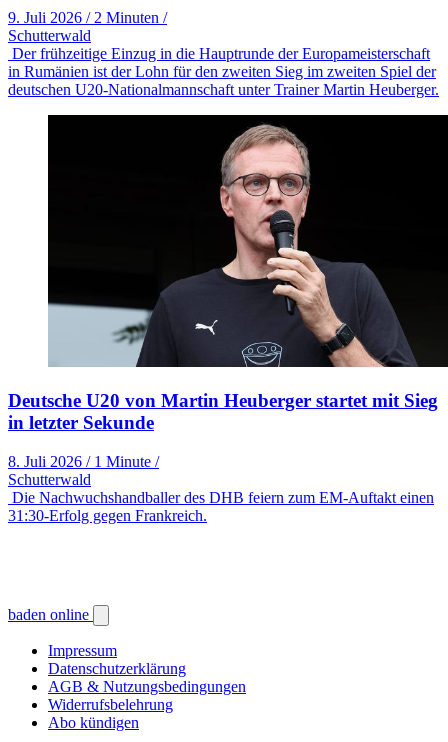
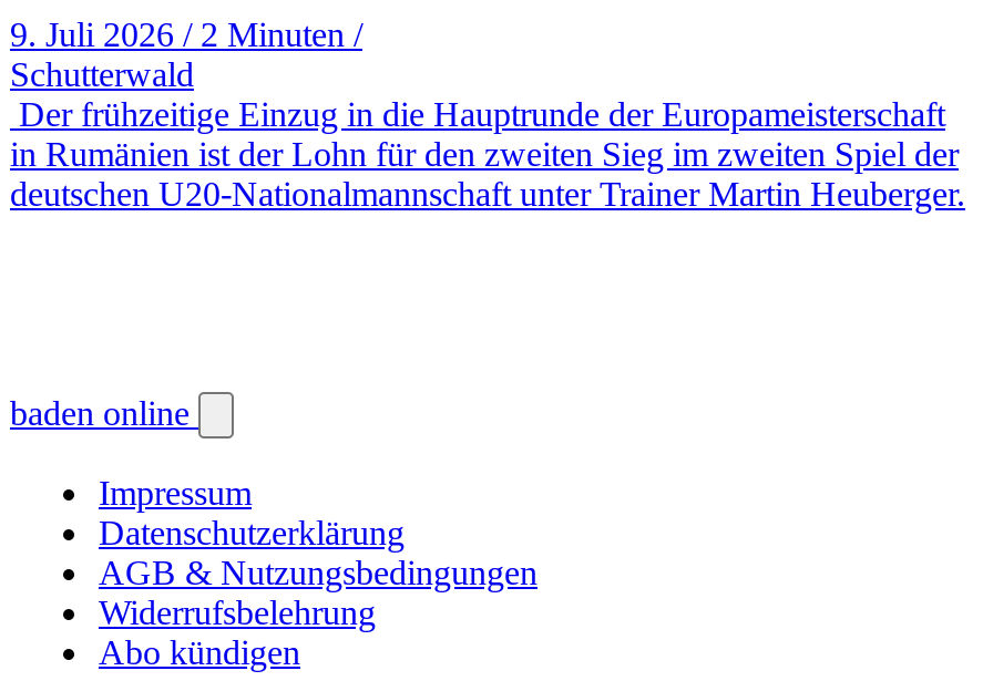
[8,114,445,524] [image] | Deutsche U20 von Martin Heuberger startet mit Sieg | in letzter Sekunde | 8. Juli 2026 / 1 Minute / | Schutterwald | Die Nachwuchshandballer des DHB feiern zum EM-Auftakt einen | 31:30-Erfolg gegen Frankreich. -> none

